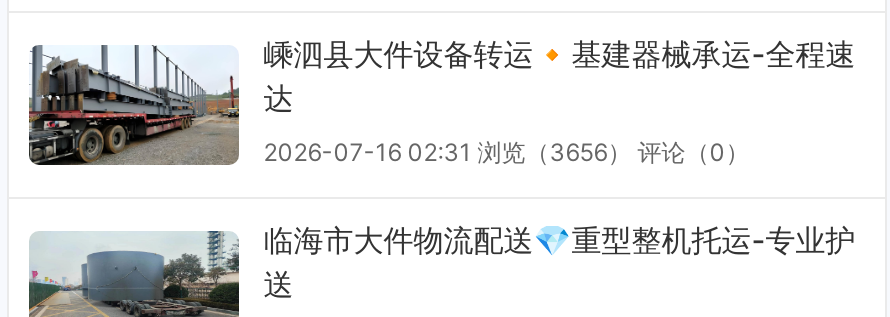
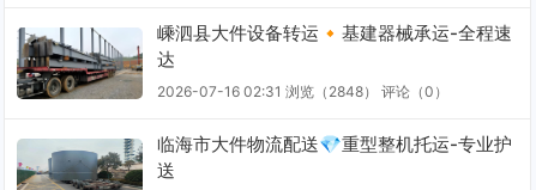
[264,137,750,167] 2026-07-16 02:31 浏览（3656） 评论（0） -> [157,82,449,100] 2026-07-16 02:31 浏览（2848） 评论（0）

